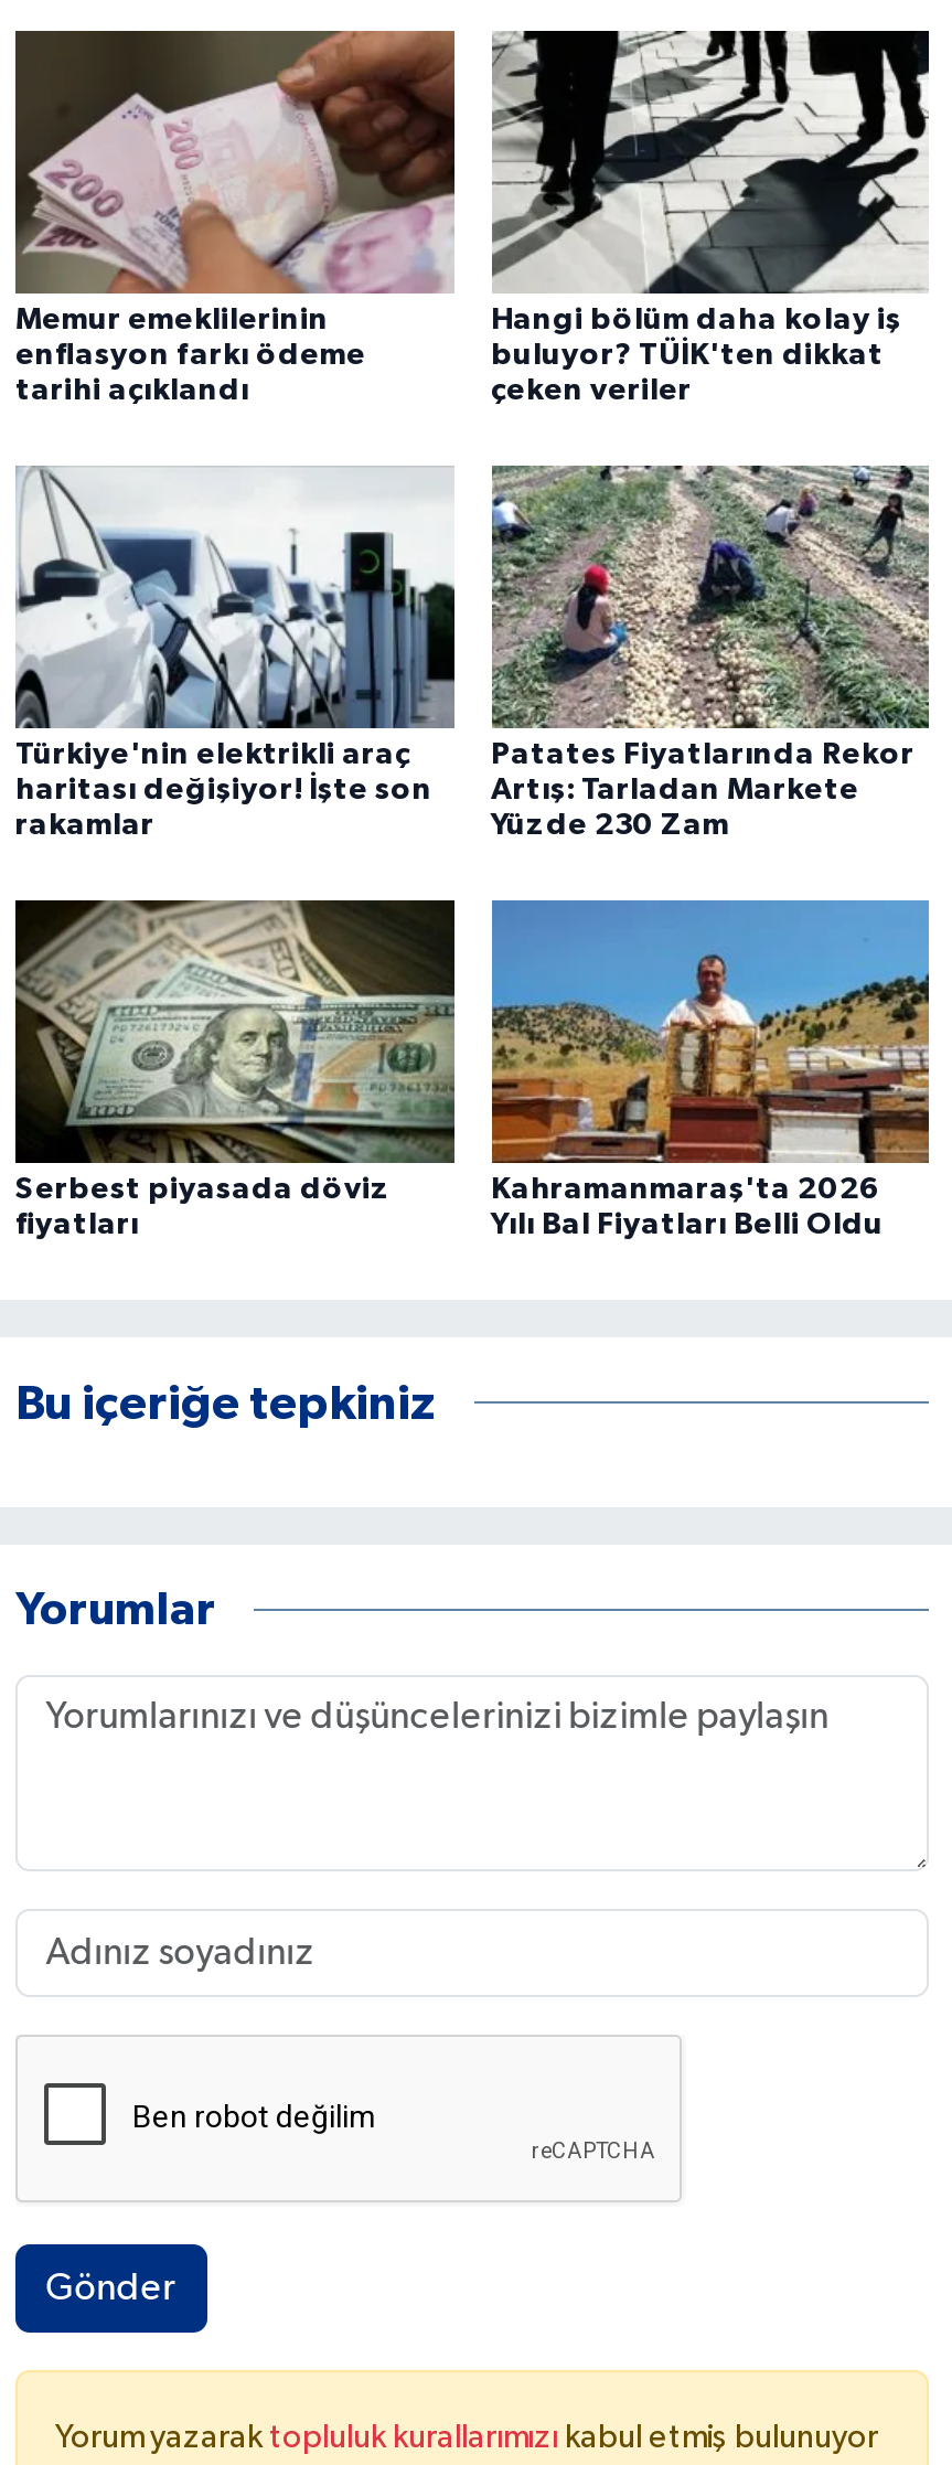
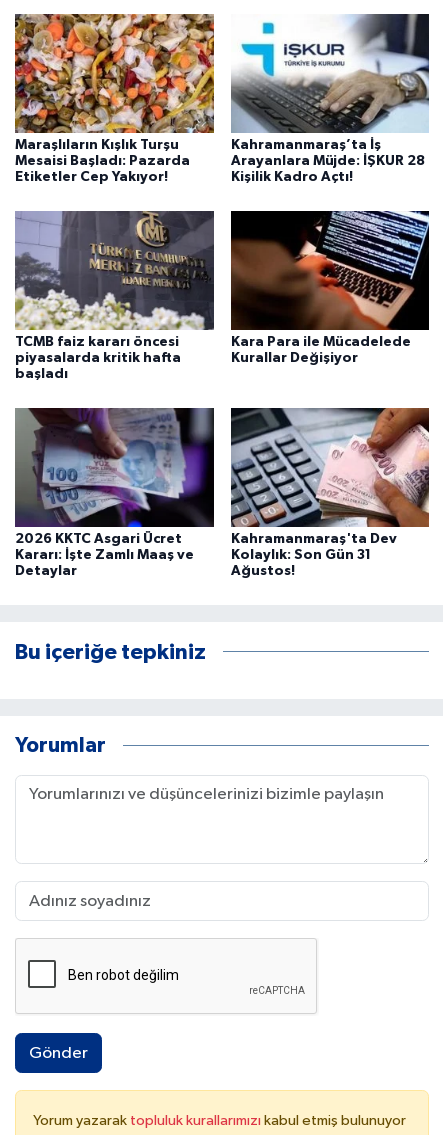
[13,29,457,407] [image] | Memur emeklilerinin | enflasyon farkı ödeme | tarihi açıklandı -> [14,13,215,184] [image] | Maraşlıların Kışlık Turşu | Mesaisi Başladı: Pazarda | Etiketler Cep Yakıyor!
[490,29,929,407] [image] | Hangi bölüm daha kolay iş | buluyor? TÜİK'ten dikkat | çeken veriler -> [230,14,430,184] [image] | Kahramanmaraş’ta İş | Arayanlara Müjde: İŞKUR 28 | Kişilik Kadro Açtı!
[15,466,454,841] [image] | Türkiye'nin elektrikli araç | haritası değişiyor! İşte son | rakamlar -> [15,210,215,381] [image] | TCMB faiz kararı öncesi | piyasalarda kritik hafta | başladı
[490,463,931,841] [image] | Patates Fiyatlarında Rekor | Artış: Tarladan Markete | Yüzde 230 Zam -> [230,210,429,365] [image] | Kara Para ile Mücadelede | Kurallar Değişiyor
[15,898,457,1241] [image] | Serbest piyasada döviz | fiyatları -> [15,407,214,578] [image] | 2026 KKTC Asgari Ücret | Kararı: İşte Zamlı Maaş ve | Detaylar
[490,898,931,1241] [image] | Kahramanmaraş'ta 2026 | Yılı Bal Fiyatları Belli Oldu -> [230,407,430,578] [image] | Kahramanmaraş'ta Dev | Kolaylık: Son Gün 31 | Ağustos!

